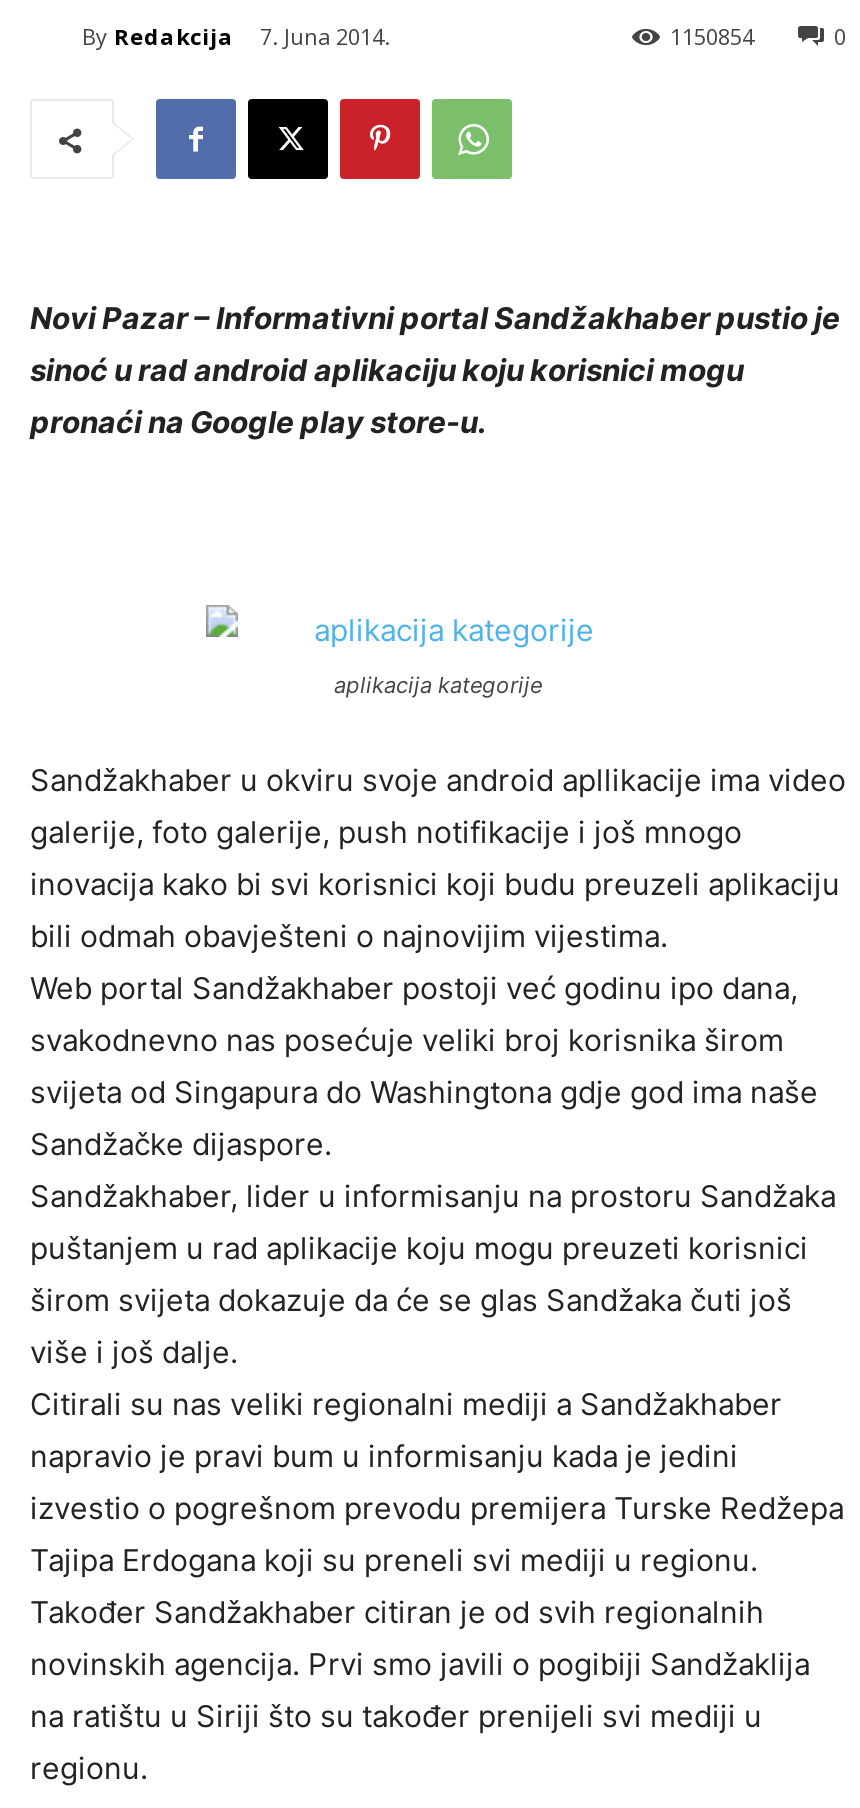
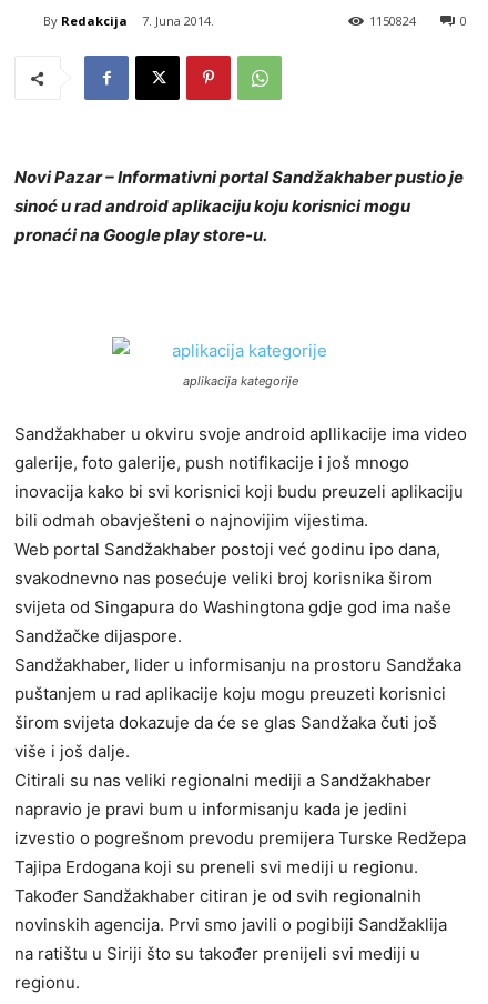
[670,21,754,51] 1150854 -> [369,12,416,29] 1150824

